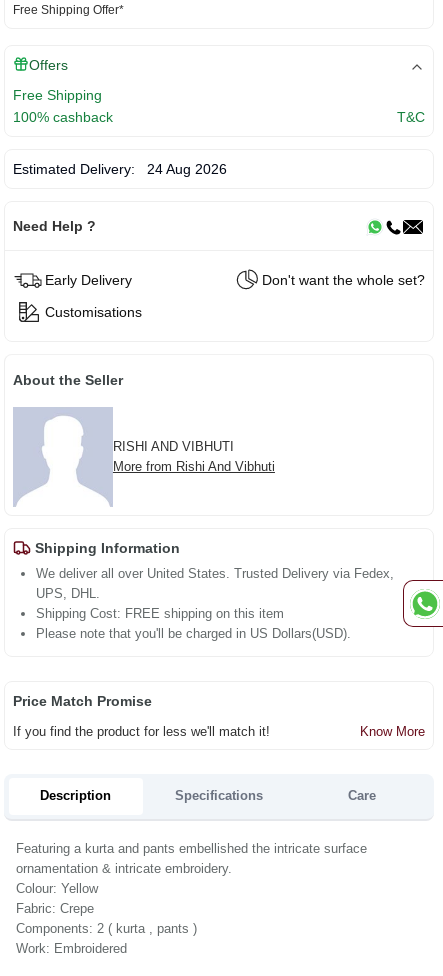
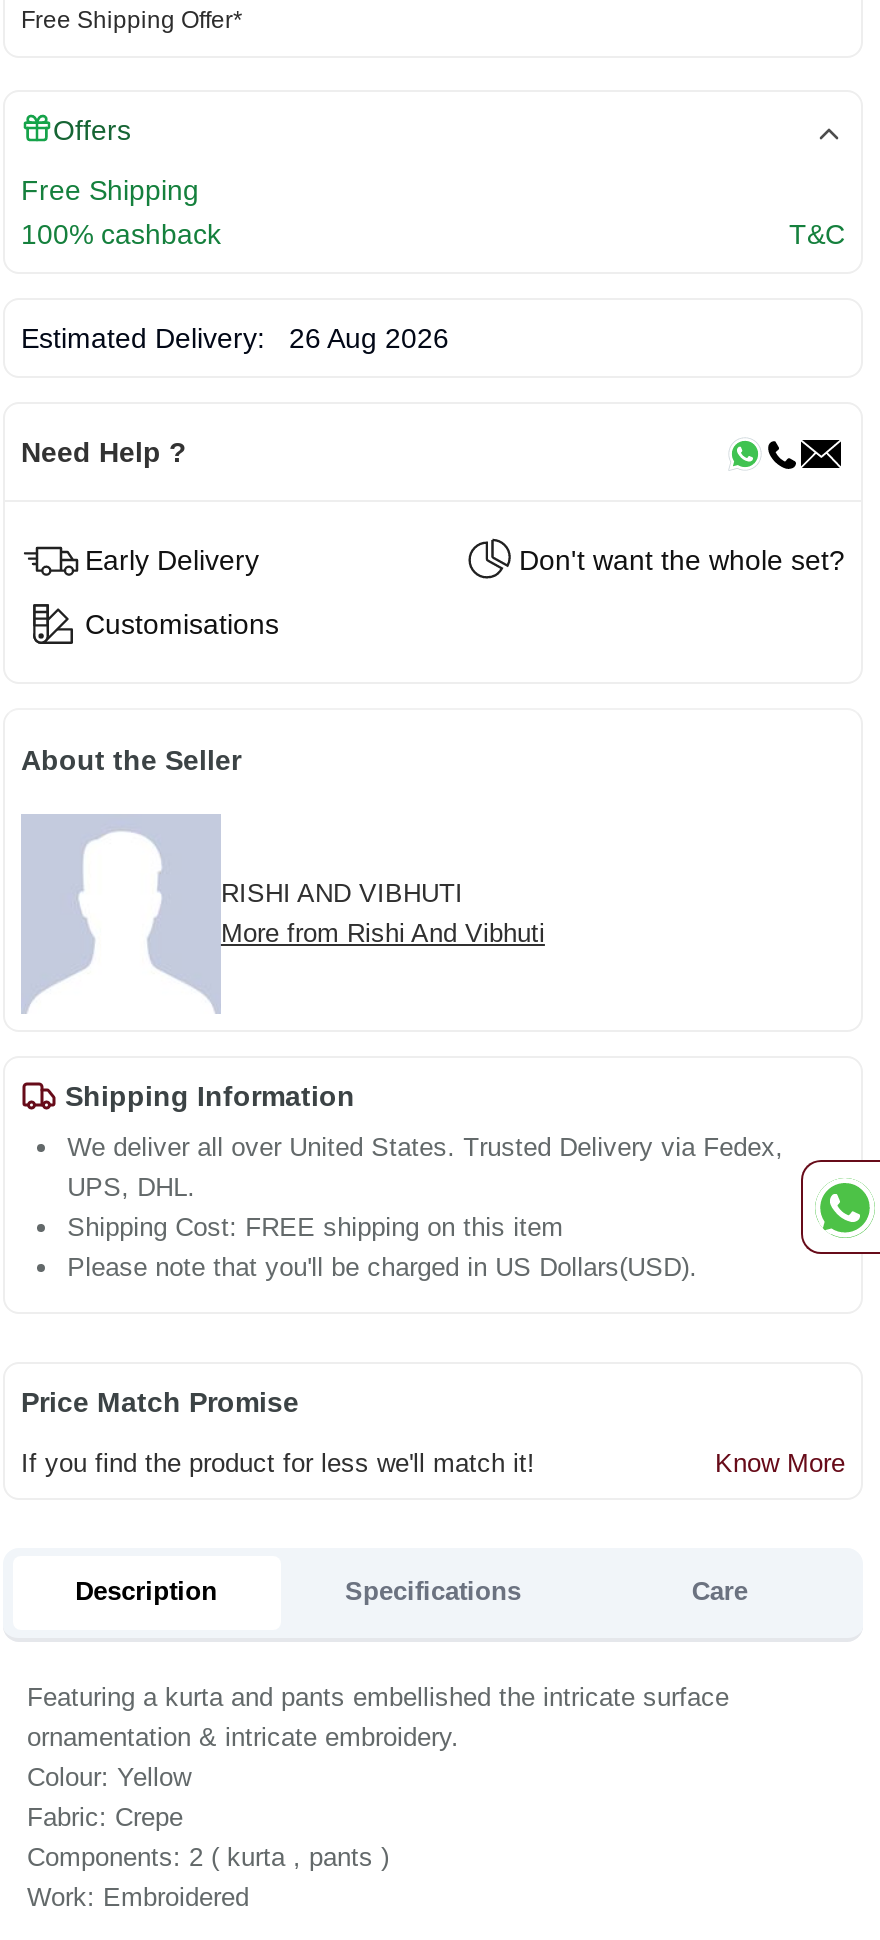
[13,161,227,177] Estimated Delivery: 24 Aug 2026 -> [21,323,449,355] Estimated Delivery: 26 Aug 2026

